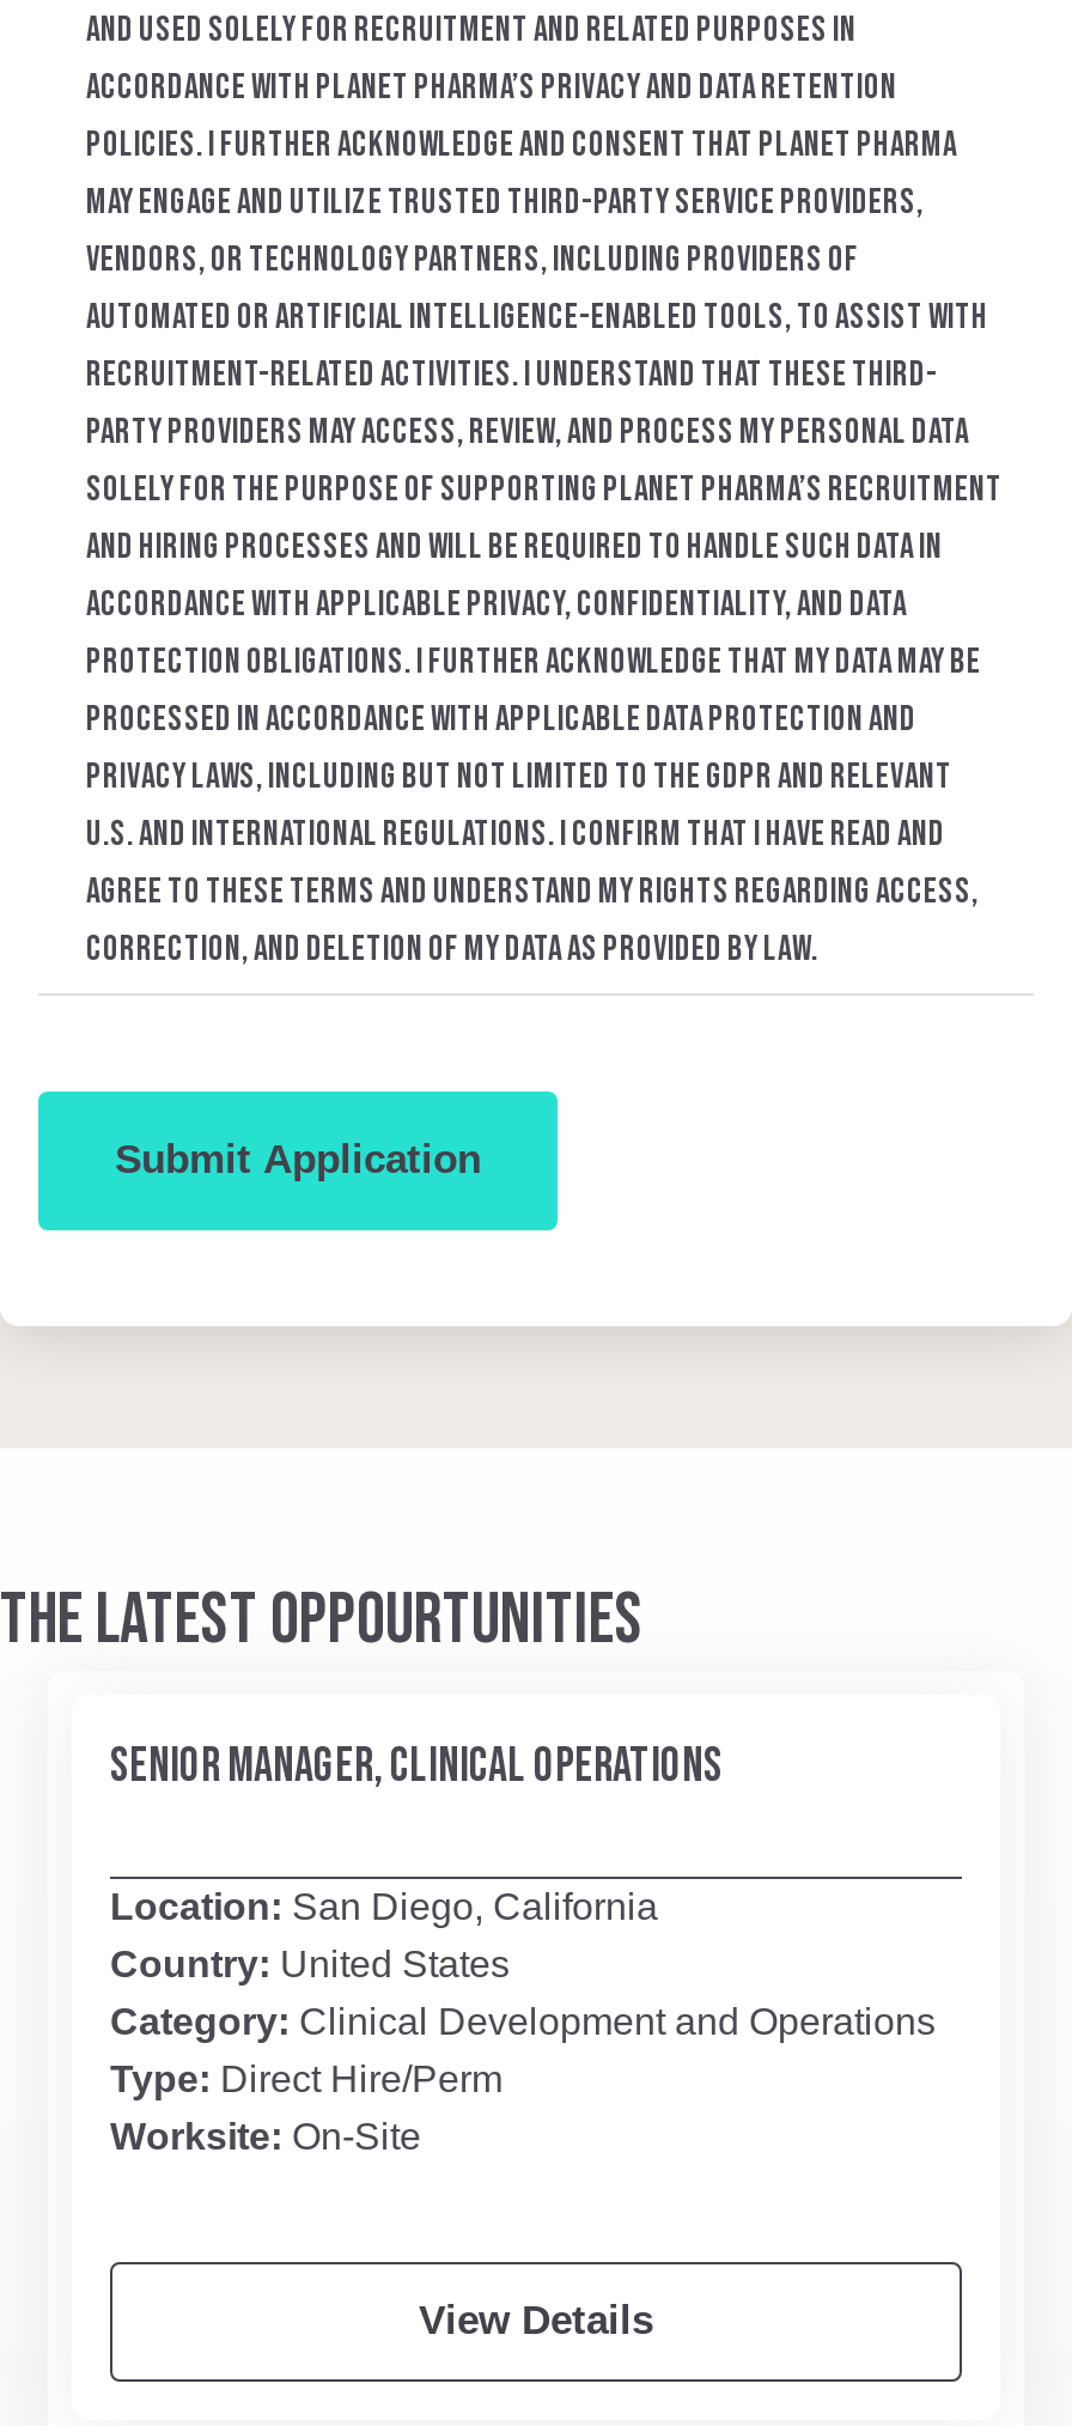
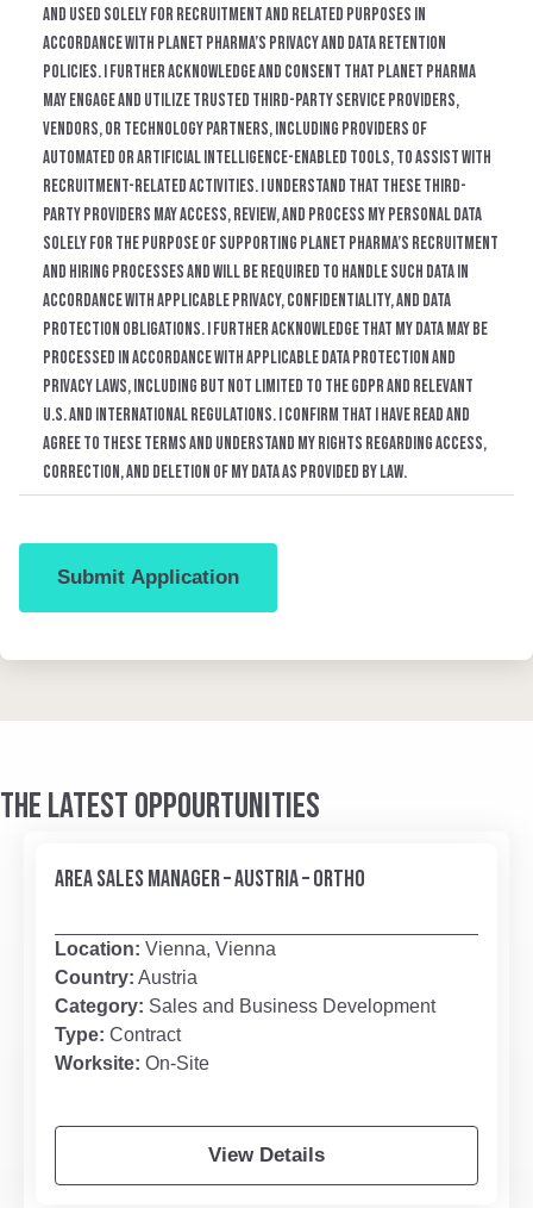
[110,1738,723,1796] SENIOR MANAGER, CLINICAL OPERATIONS -> [55,865,365,894] AREA SALES MANAGER – AUSTRIA – ORTHO
[110,1886,936,2100] Location: San Diego, California | Country: United States | Category: Clinical Development and Operations | Type: Direct Hire/Perm -> [55,939,435,1045] Location: Vienna, Vienna | Country: Austria | Category: Sales and Business Development | Type: Contract

